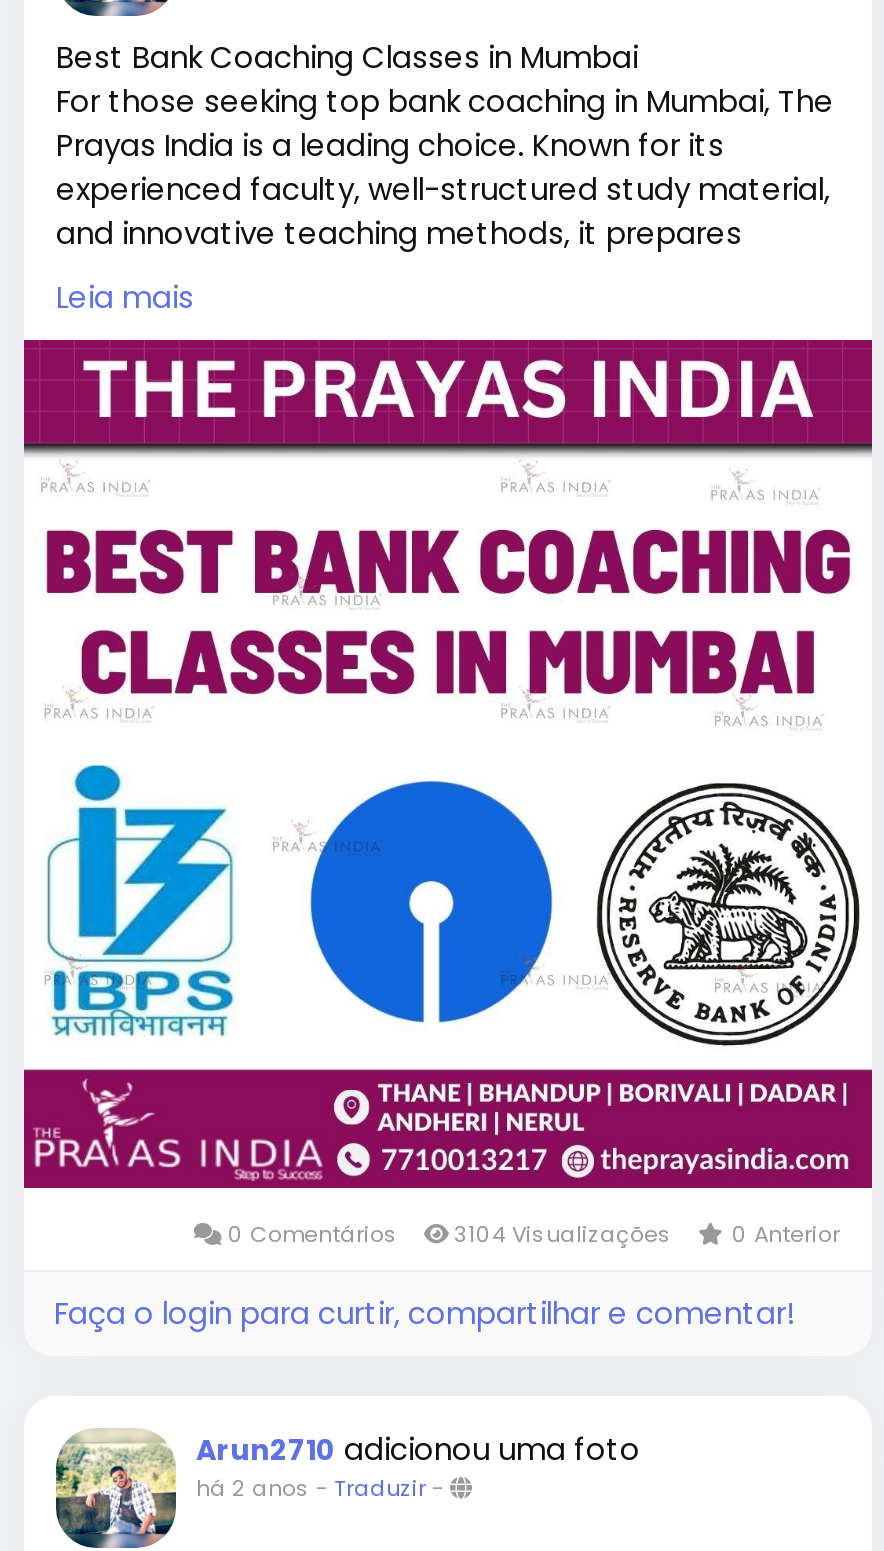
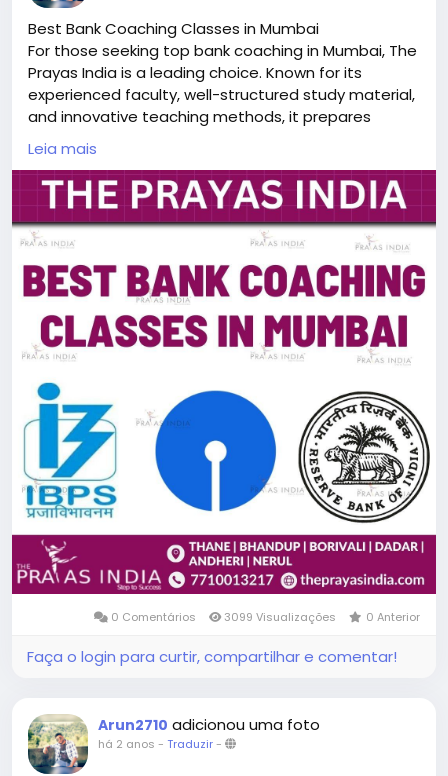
[448,1218,678,1250] 3104 Visualizações -> [221,609,339,625] 3099 Visualizações

